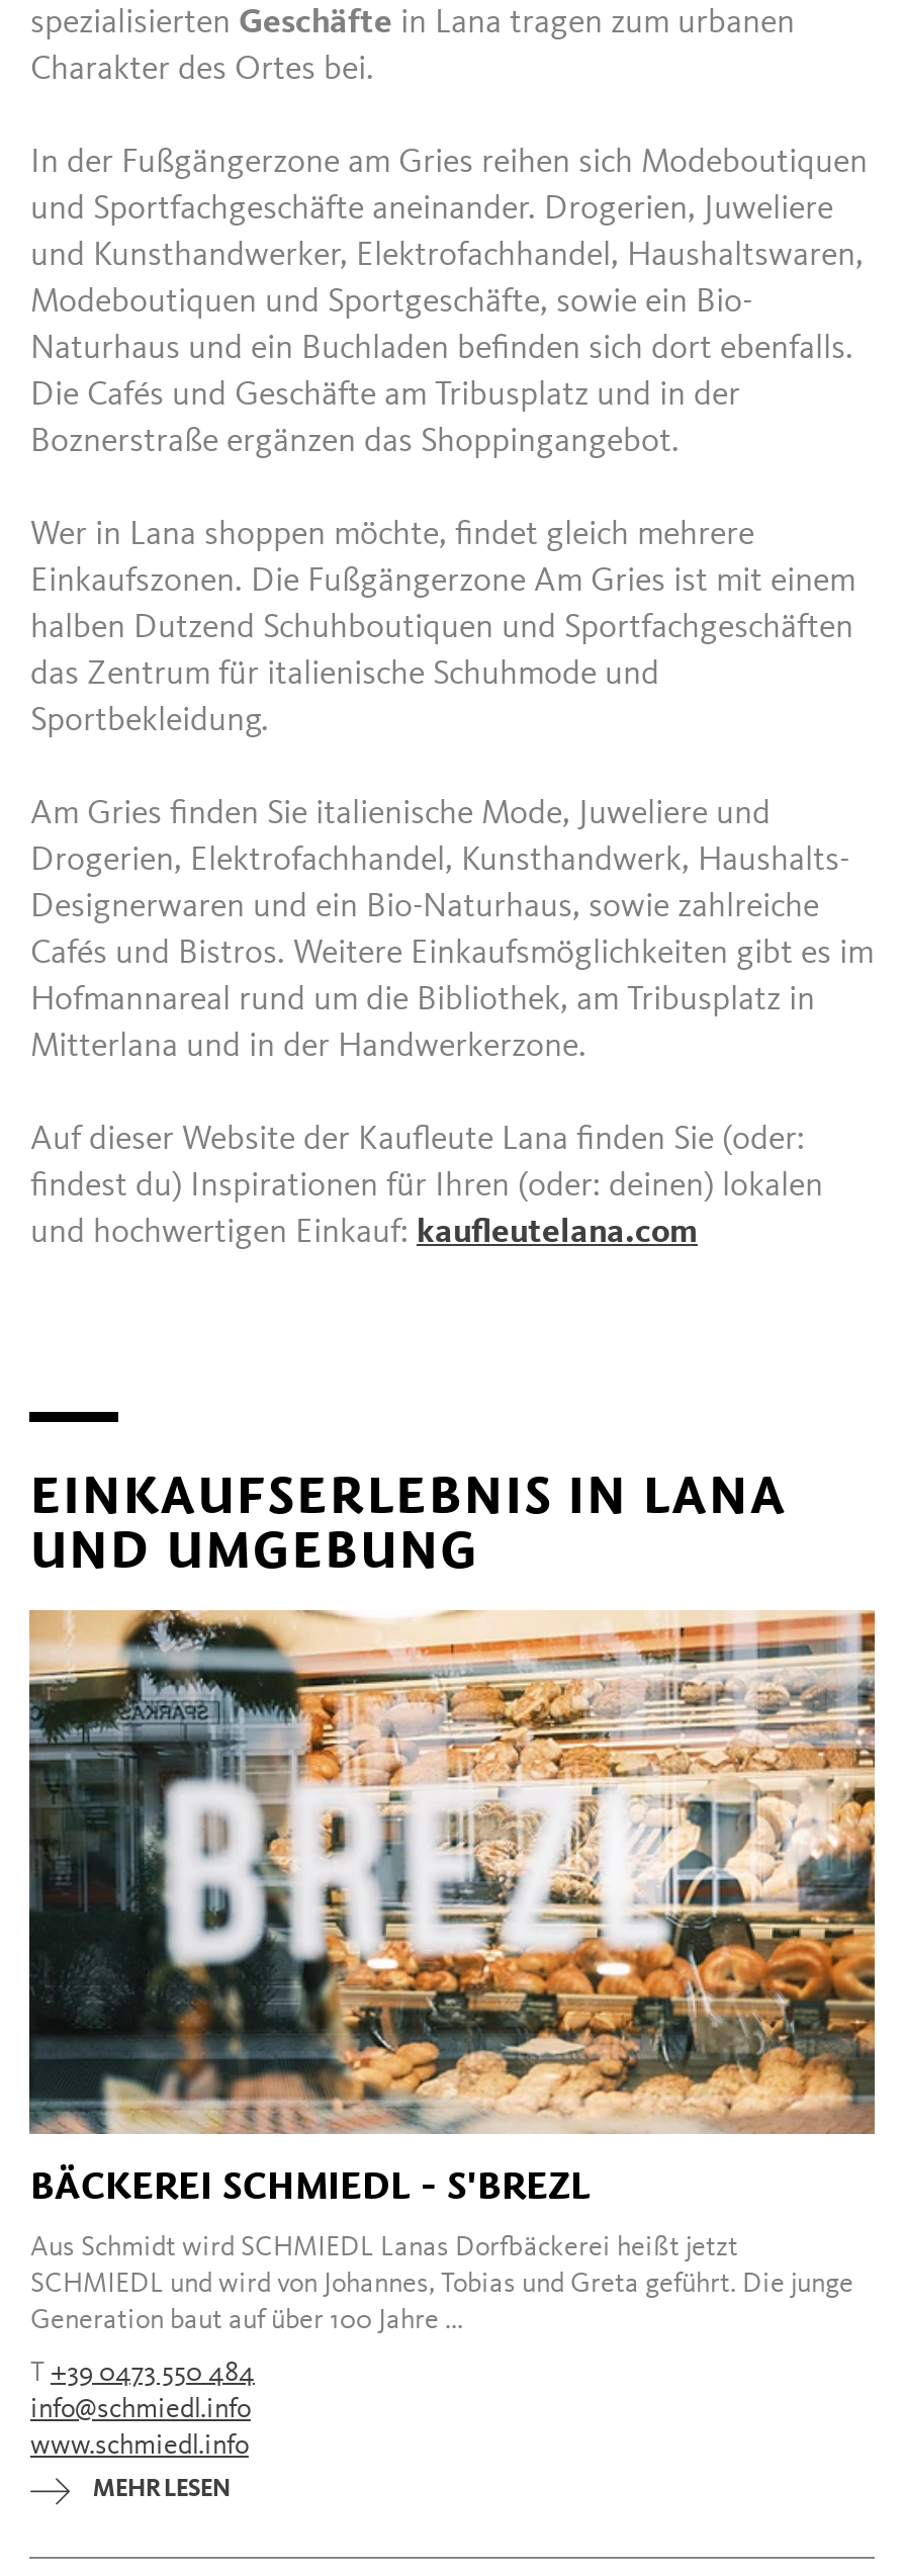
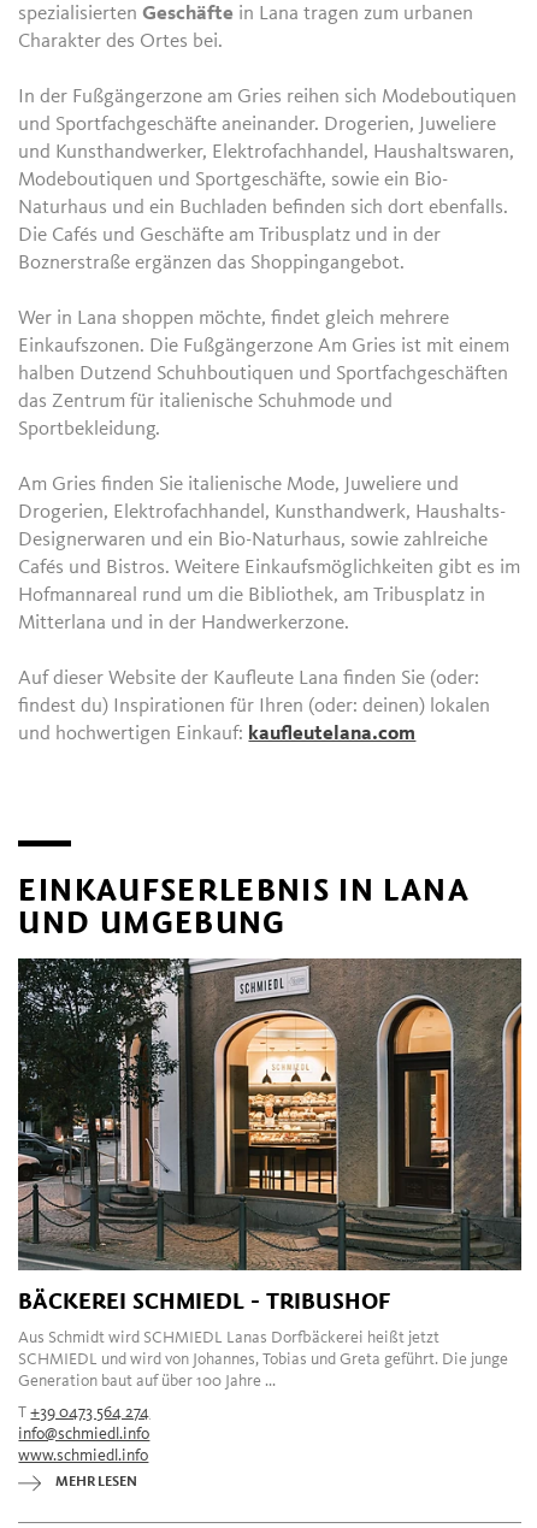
[27,1608,877,2208] [image] | BÄCKEREI SCHMIEDL - S'BREZL -> [17,957,523,1315] [image] | BÄCKEREI SCHMIEDL - TRIBUSHOF
[30,2359,255,2387] T +39 0473 550 484 -> [19,1404,150,1421] T +39 0473 564 274

